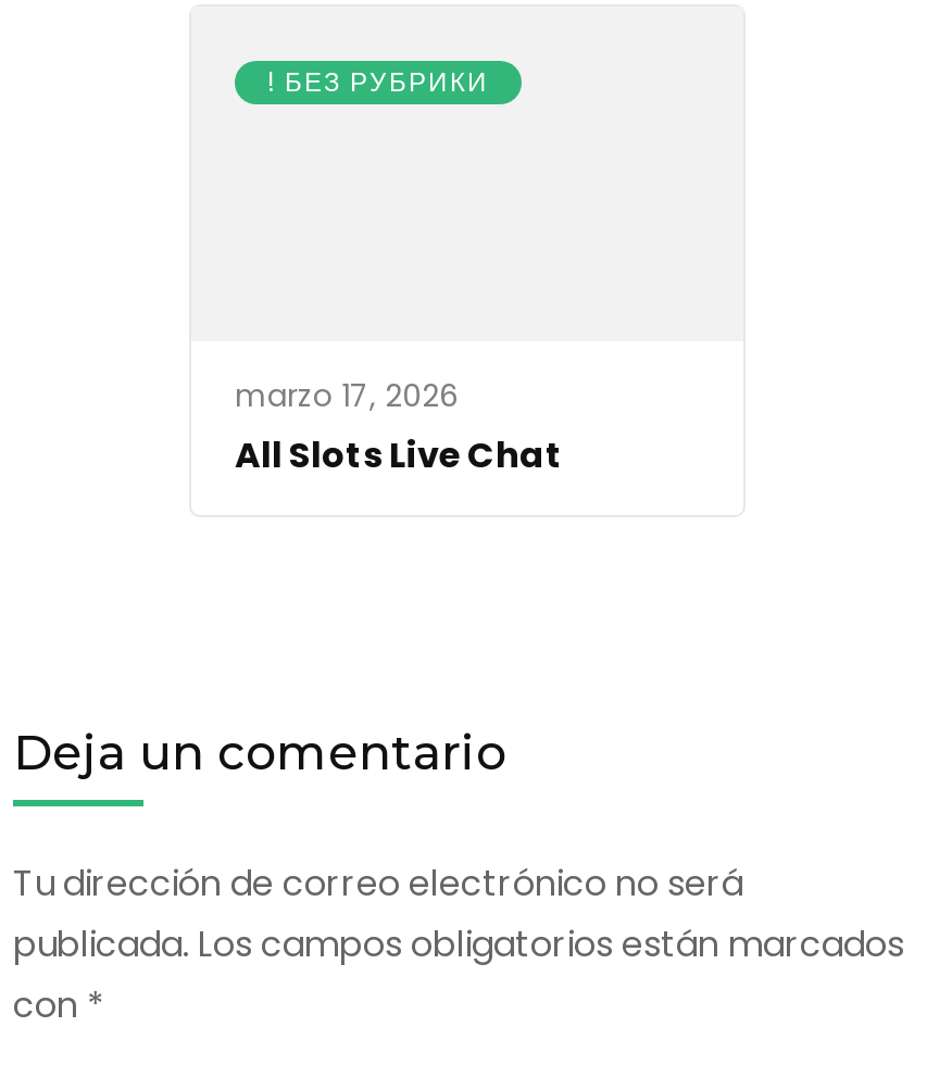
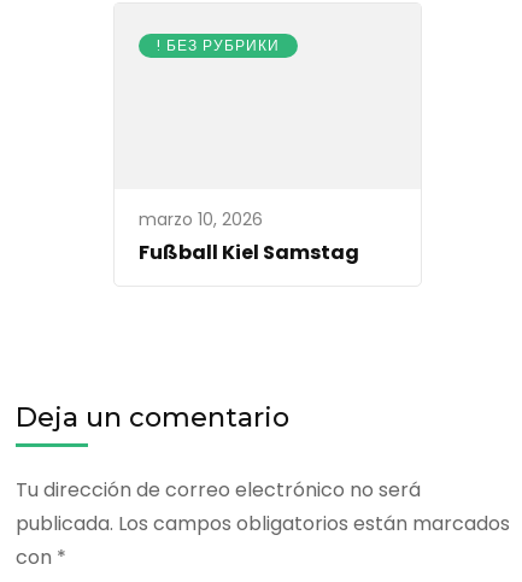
[235,374,563,481] marzo 17, 2026 | All Slots Live Chat -> [139,207,359,267] marzo 10, 2026 | Fußball Kiel Samstag

